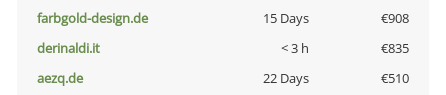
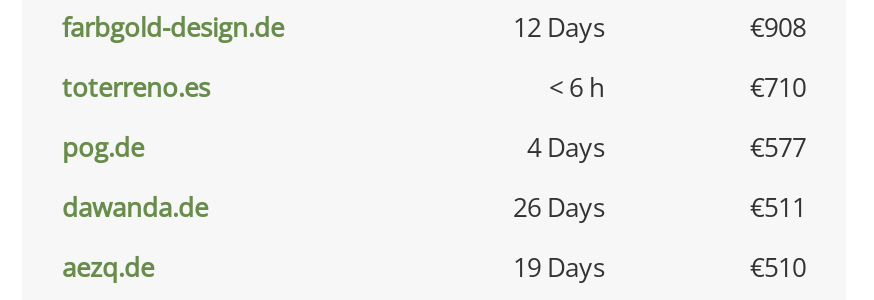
[262,9,308,27] 15 Days -> [513,9,605,45] 12 Days
[37,39,409,57] derinaldi.it | < 3 h | €835 -> [62,69,806,225] toterreno.es | < 6 h | €710 | pog.de | 4 Days | €577 | dawanda.de | 26 Days | €511
[262,69,308,87] 22 Days -> [513,249,605,285] 19 Days

